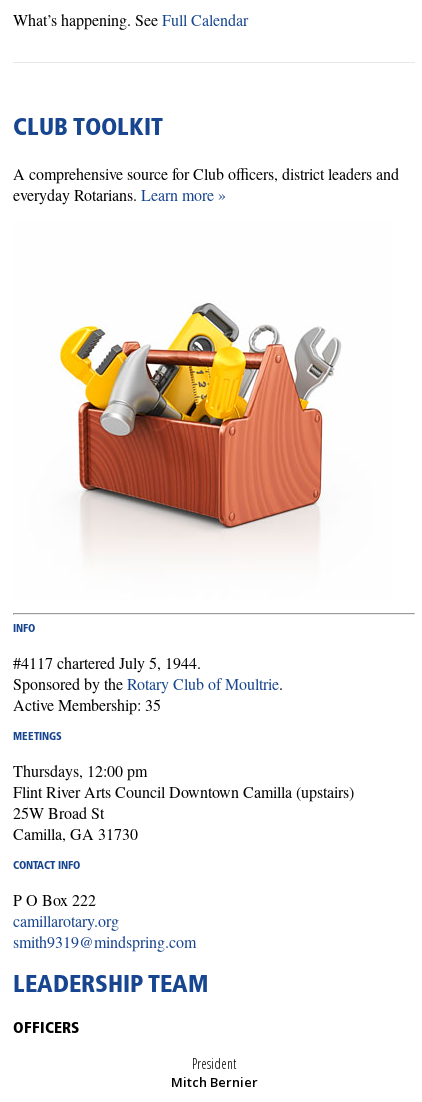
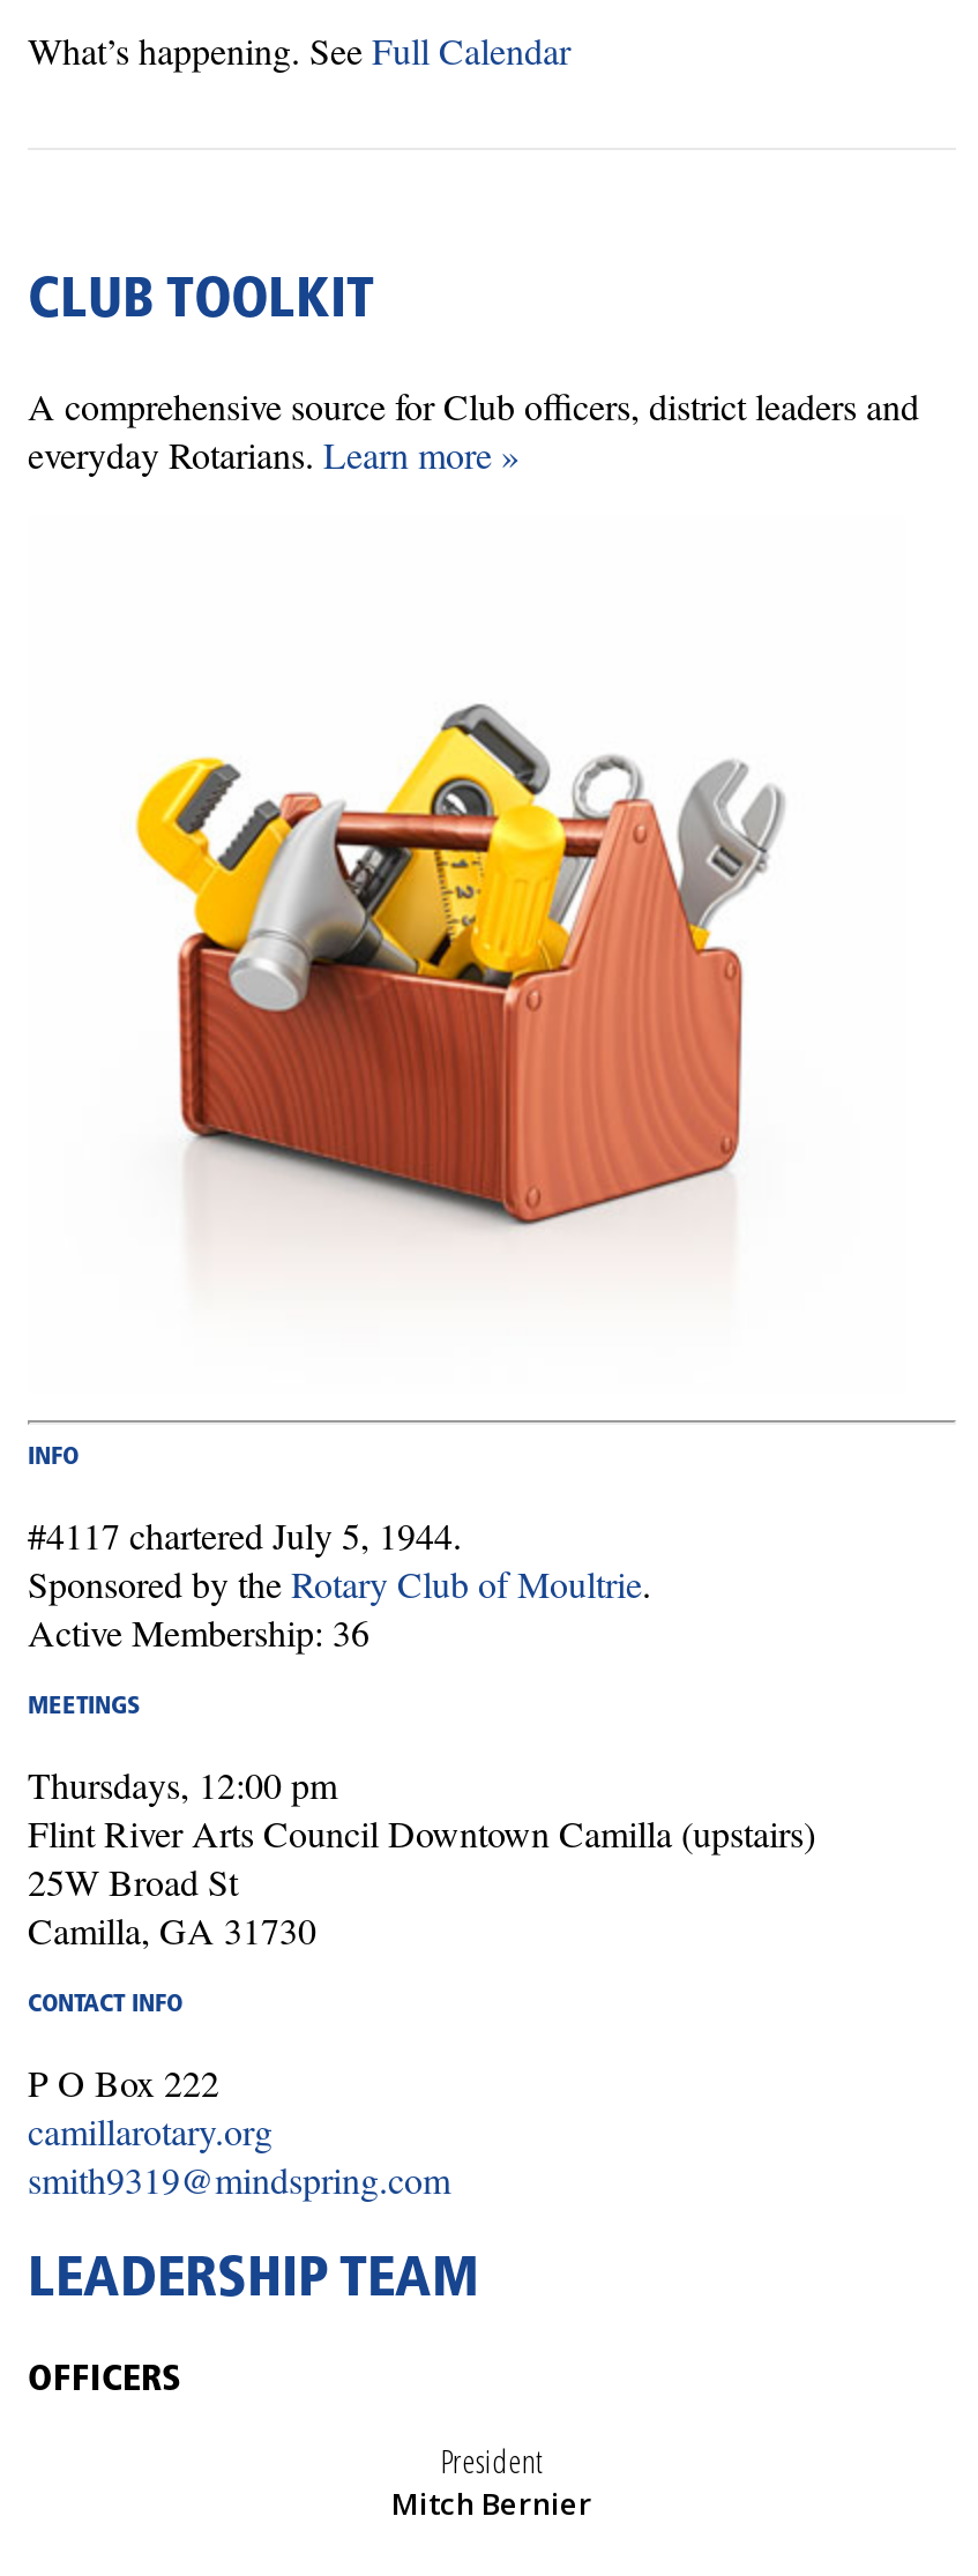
[13,694,161,715] Active Membership: 35 -> [28,1607,369,1656] Active Membership: 36

